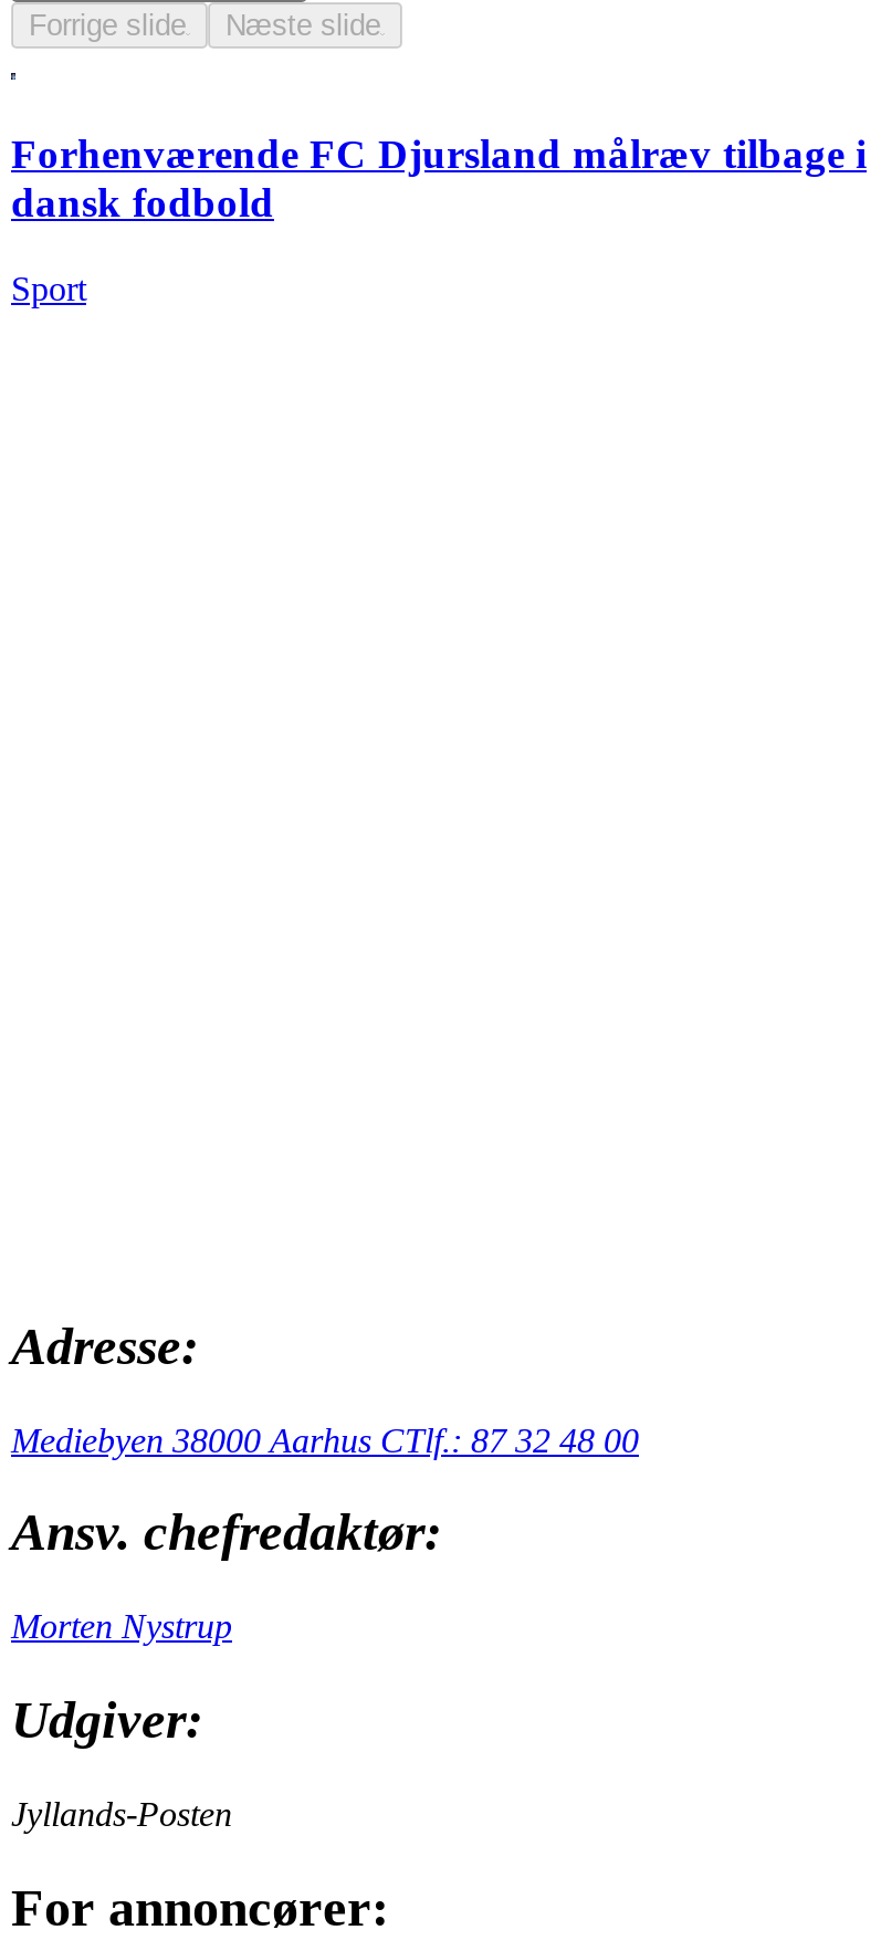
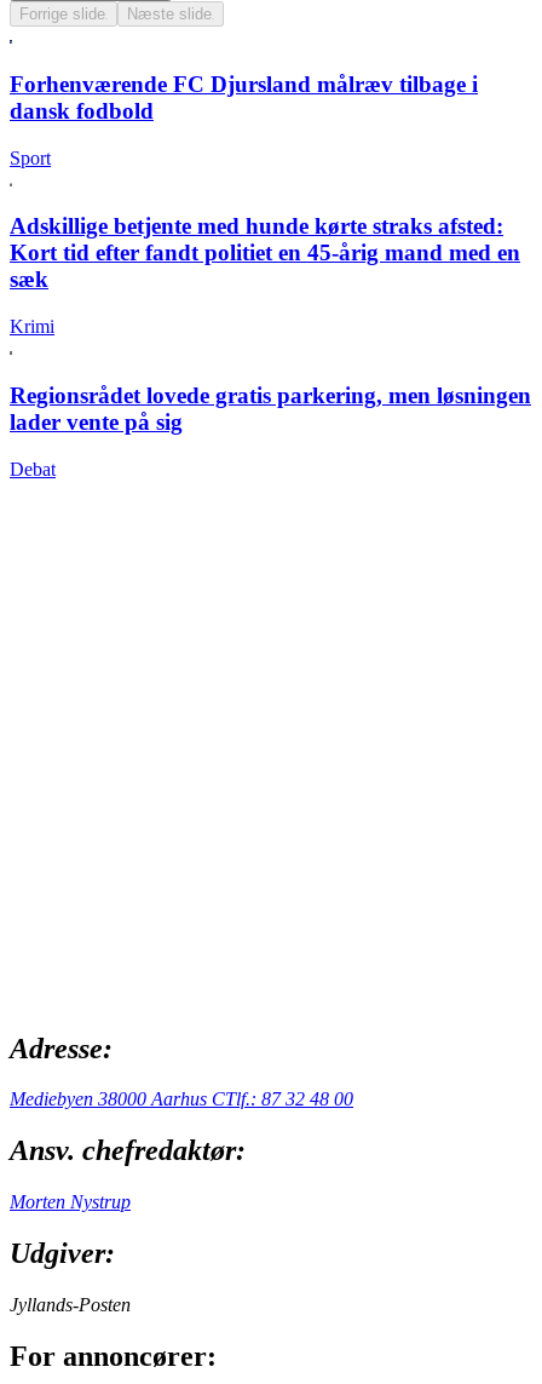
none -> [10,214,531,479] Adskillige betjente med hunde kørte straks afsted: | Kort tid efter fandt politiet en 45-årig mand med en | sæk | Krimi | Regionsrådet lovede gratis parkering, men løsningen | lader vente på sig | Debat

